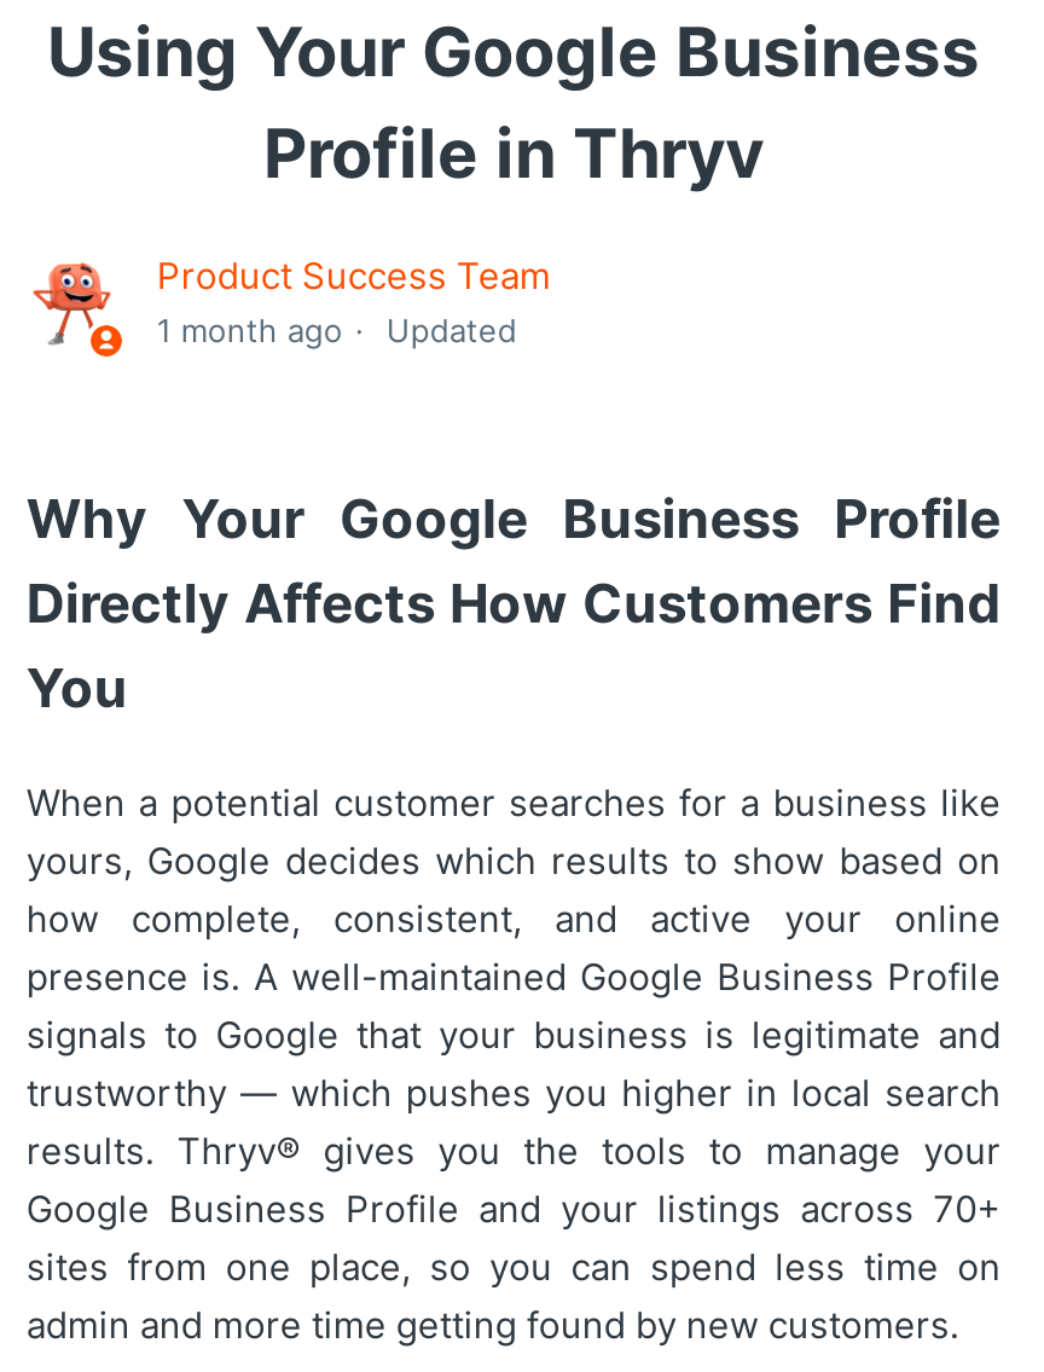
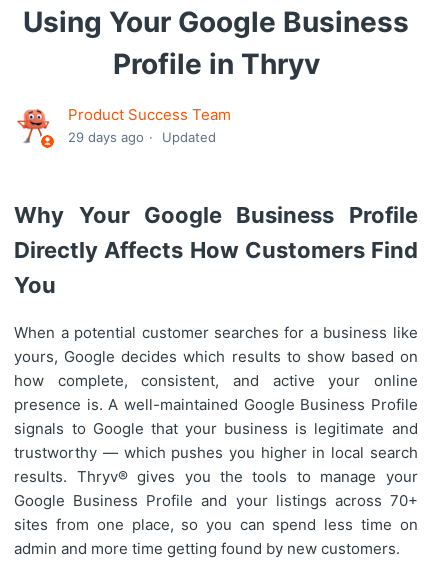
[157,310,517,349] 1 month ago Updated -> [68,129,216,145] 29 days ago Updated

